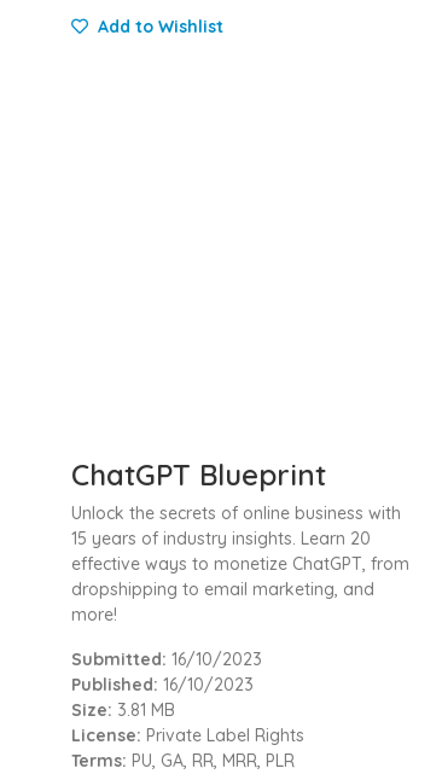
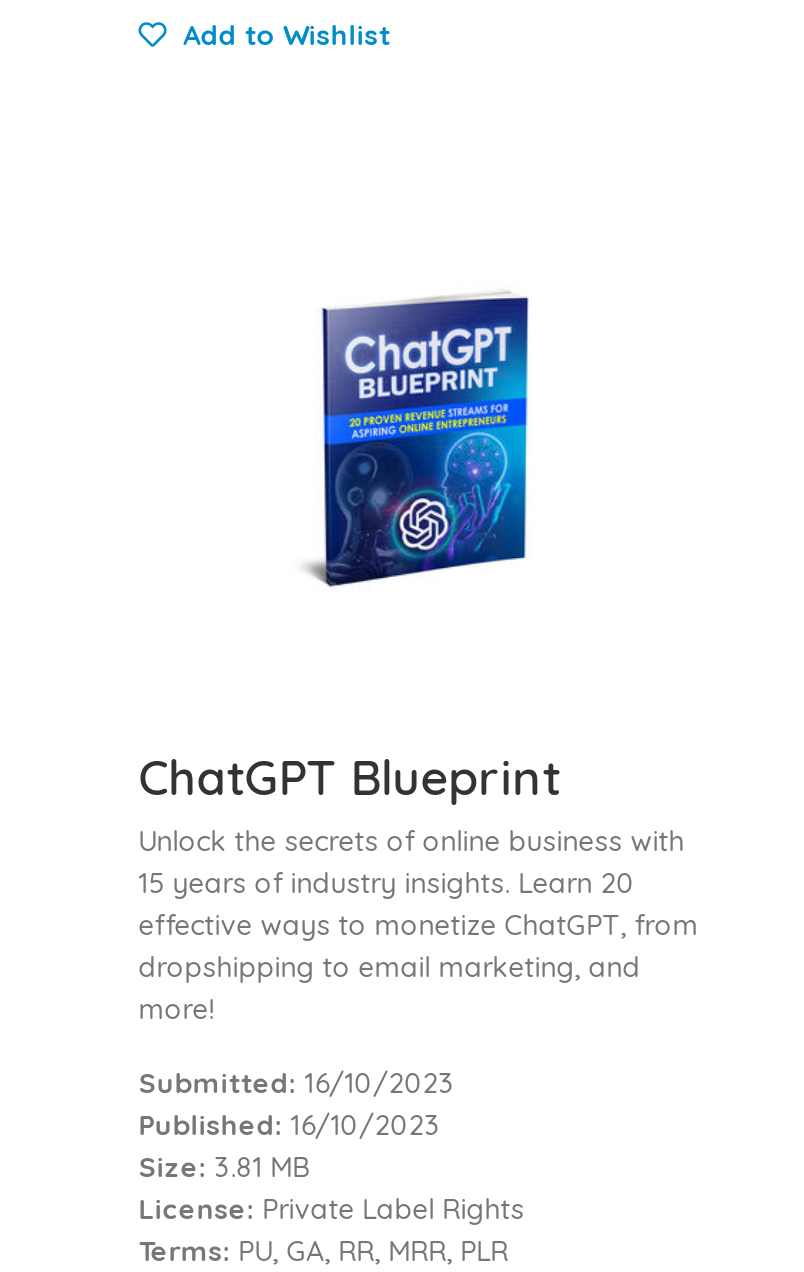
none -> [305,292,531,588] [image]

